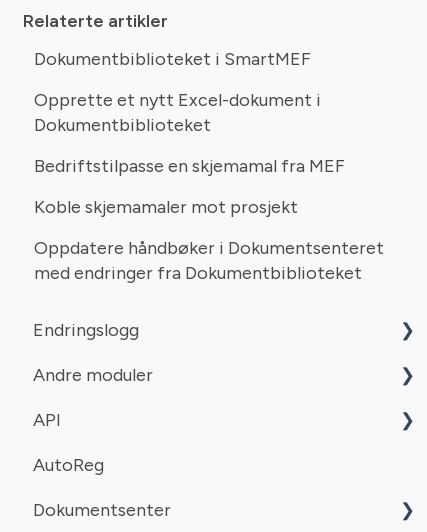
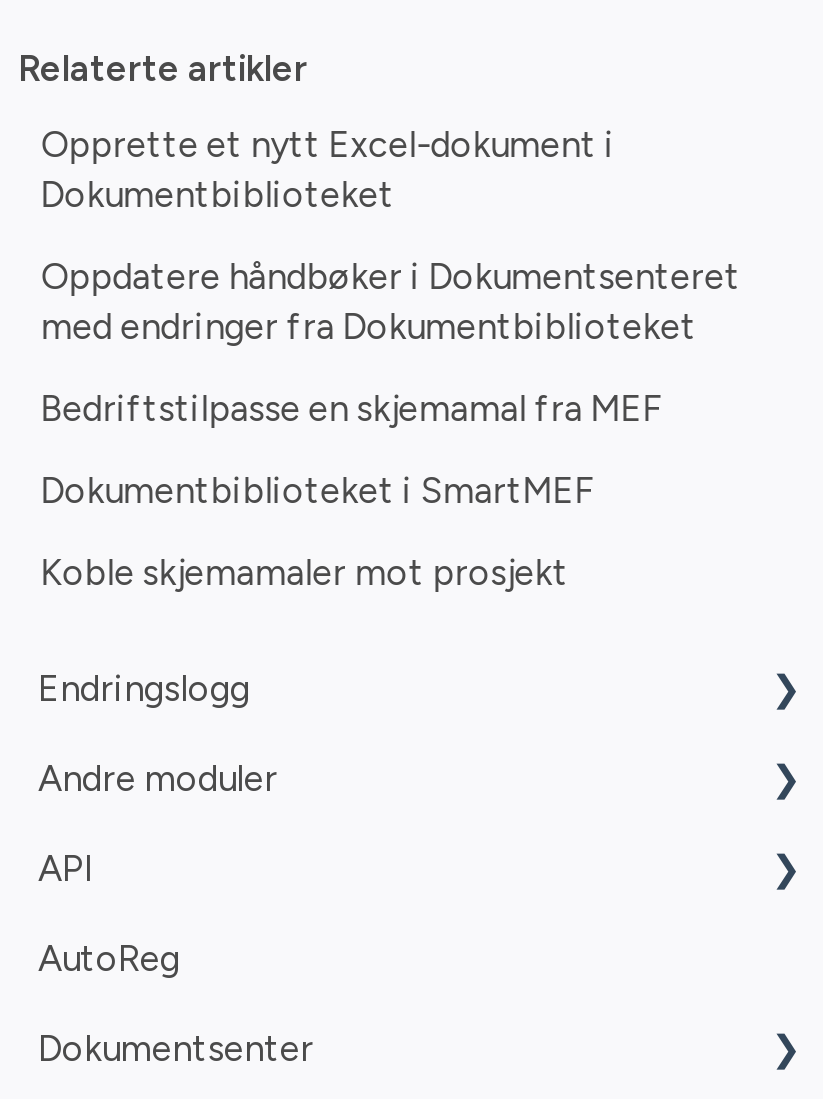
moved [34,48,311,70] -> [40,469,594,513]: Dokumentbiblioteket i SmartMEF
moved [34,89,321,136] -> [40,123,614,217]: Opprette et nytt Excel-dokument i | Dokumentbiblioteket
moved [34,155,345,218] -> [40,387,662,595]: Bedriftstilpasse en skjemamal fra MEF | Koble skjemamaler mot prosjekt
moved [34,237,384,284] -> [40,255,740,349]: Oppdatere håndbøker i Dokumentsenteret | med endringer fra Dokumentbiblioteket

